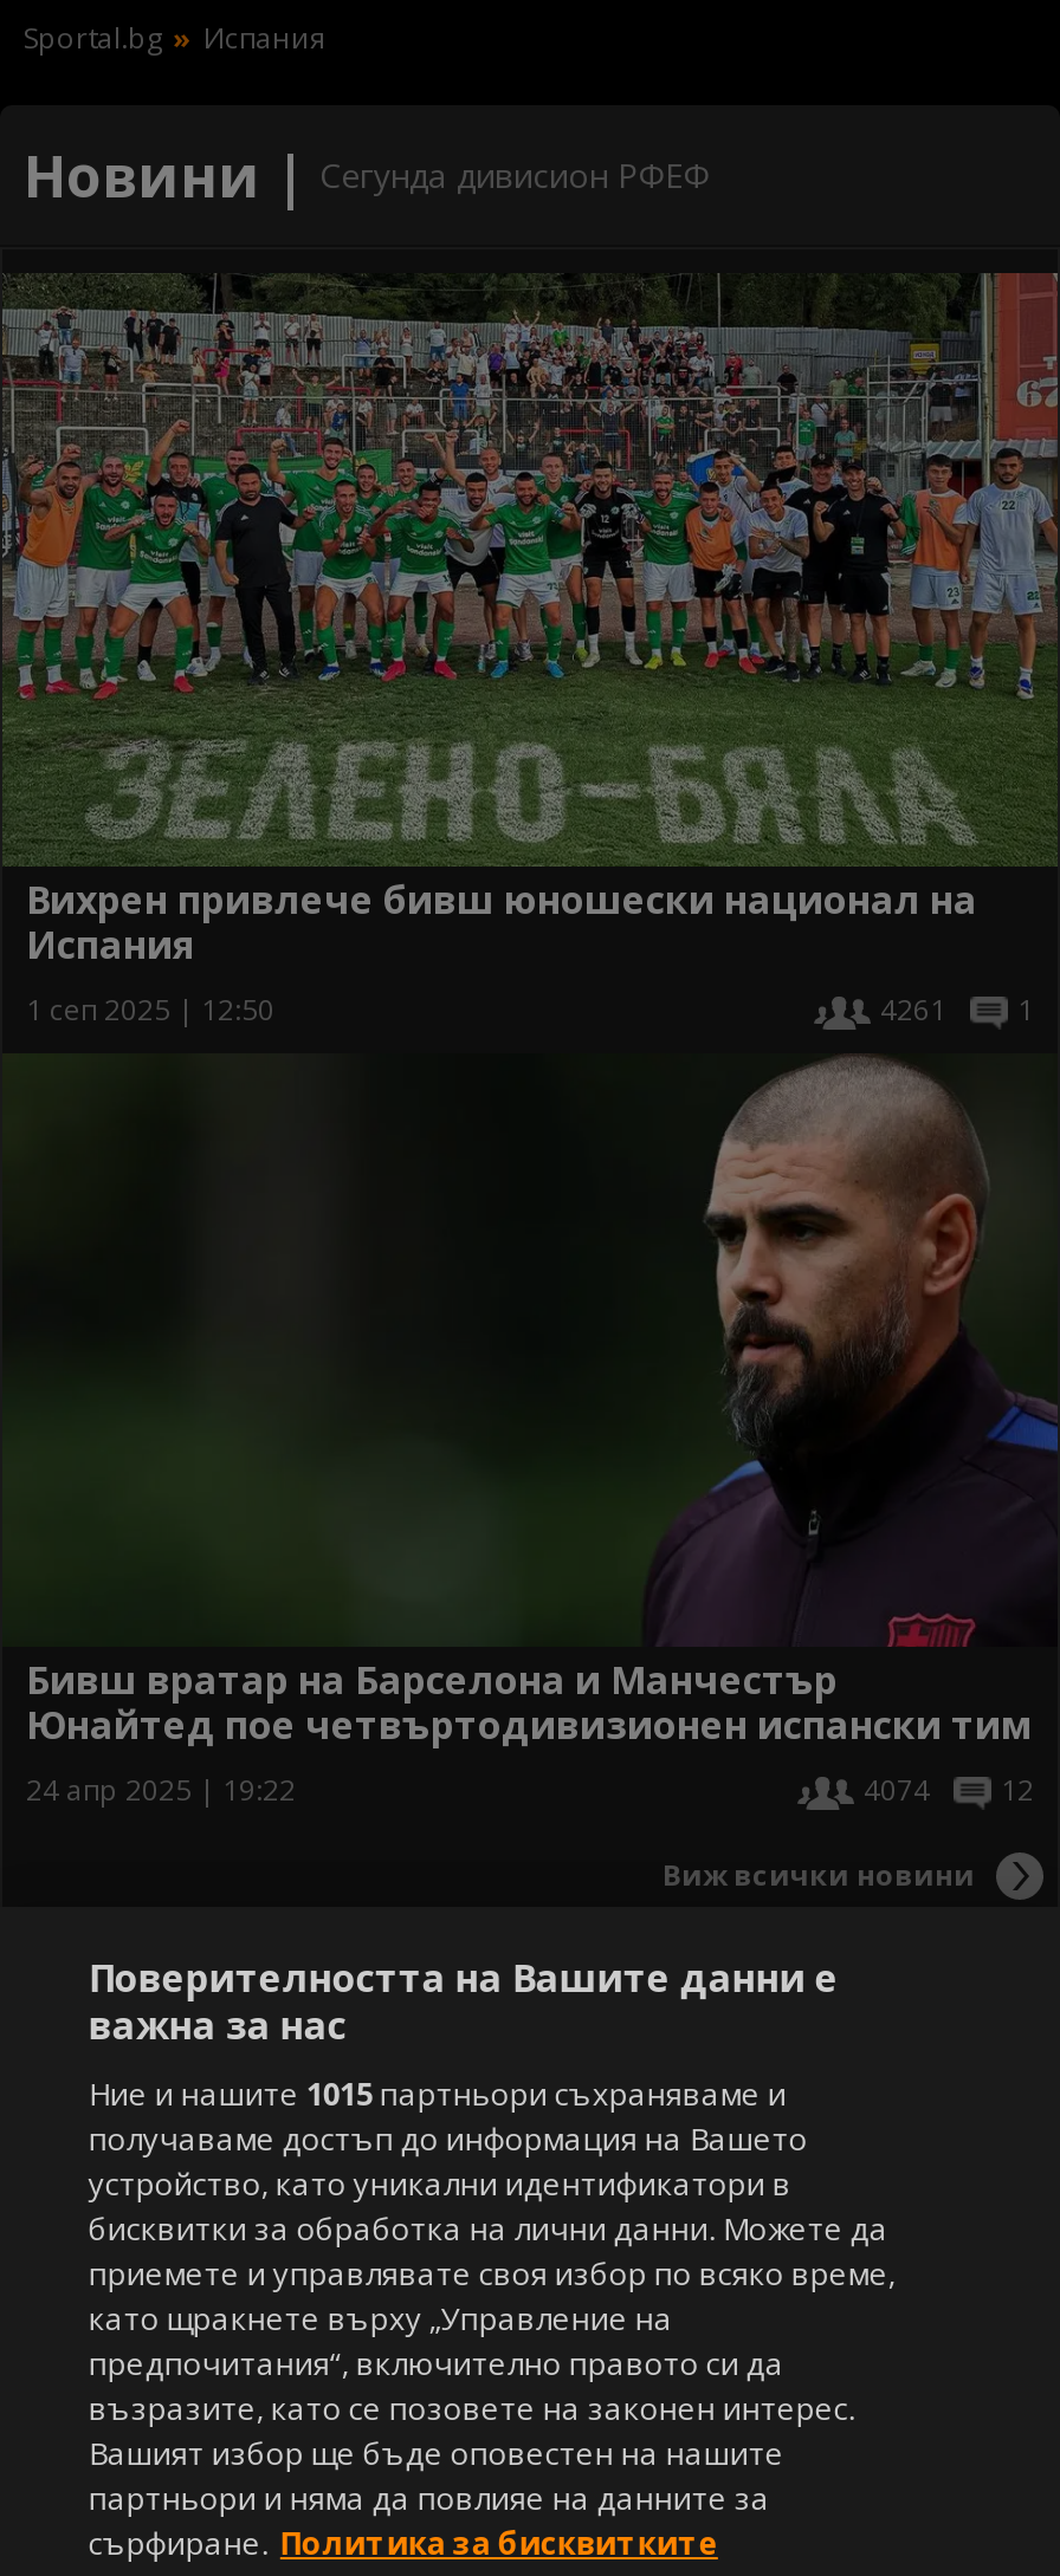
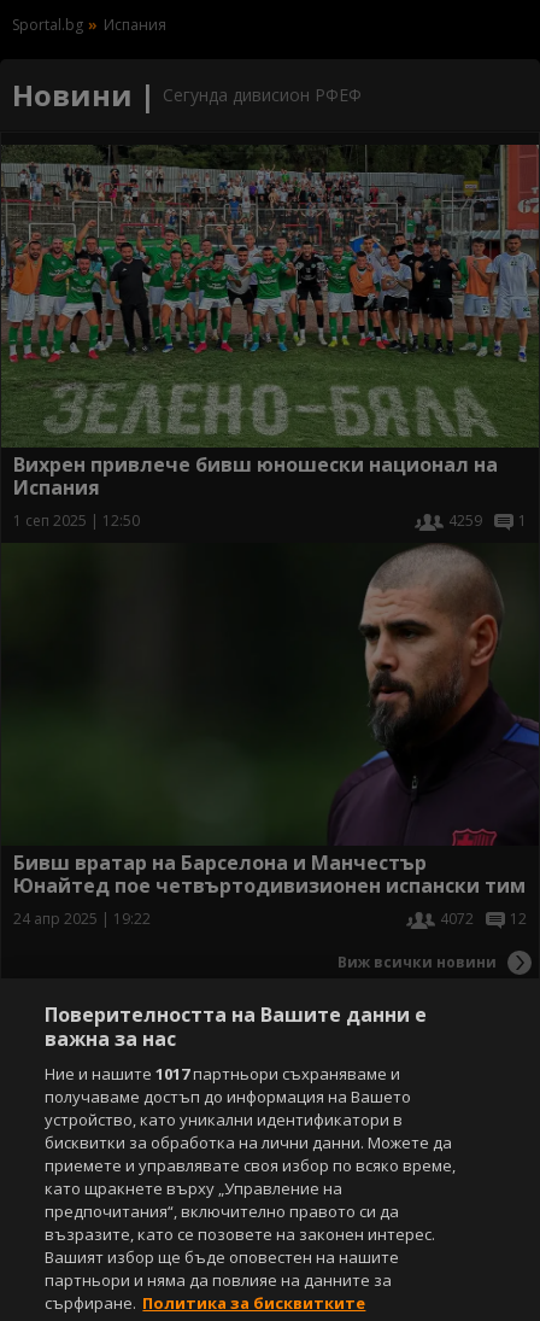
[880,990,1034,1030] 4261 1 -> [448,510,527,531] 4259 1
[864,1770,1034,1810] 4074 12 -> [440,909,527,929] 4072 12
[88,2072,786,2115] Ние и нашите 1015 партньори съхраняваме и -> [45,1063,401,1085] Ние и нашите 1017 партньори съхраняваме и

